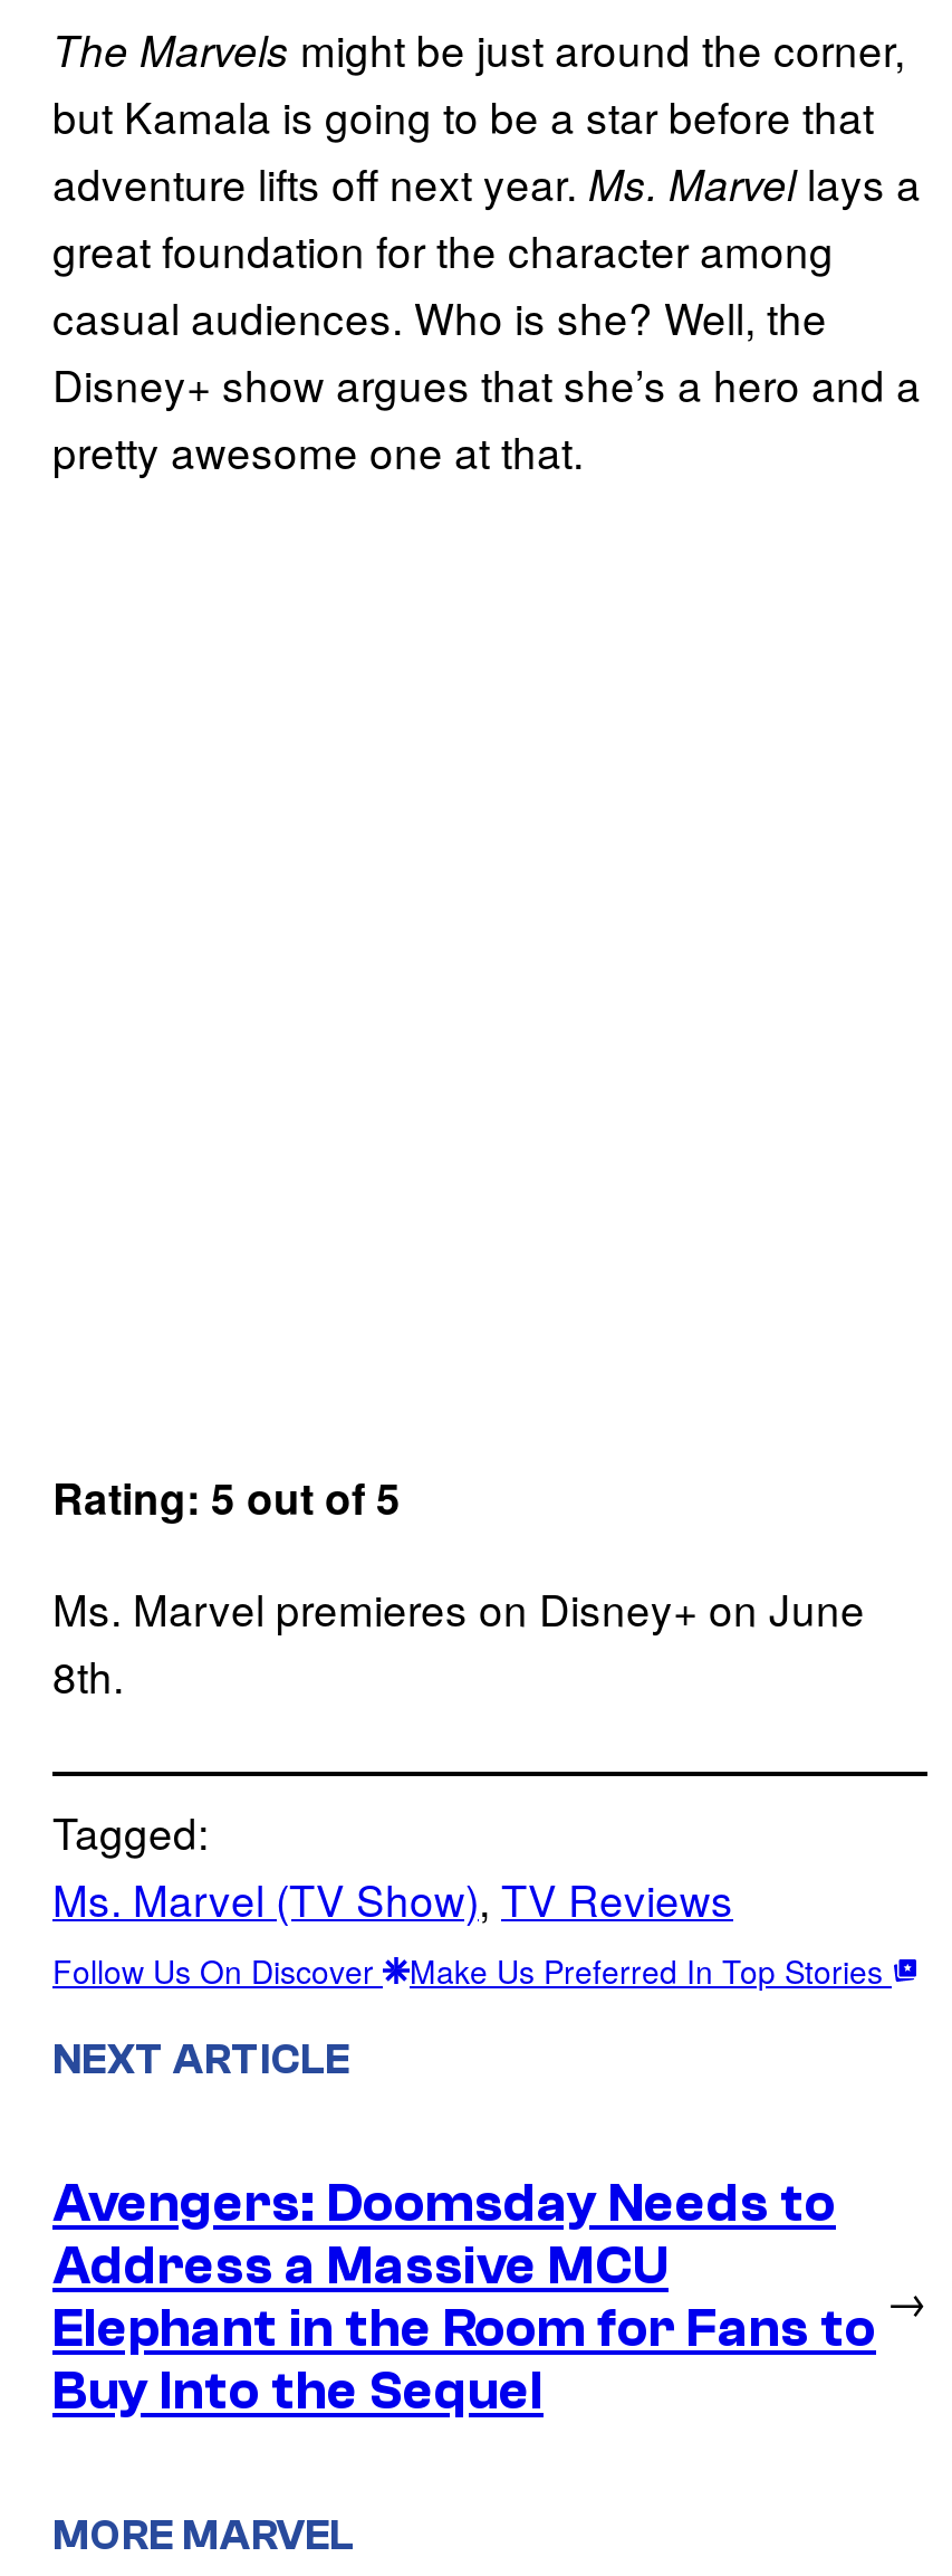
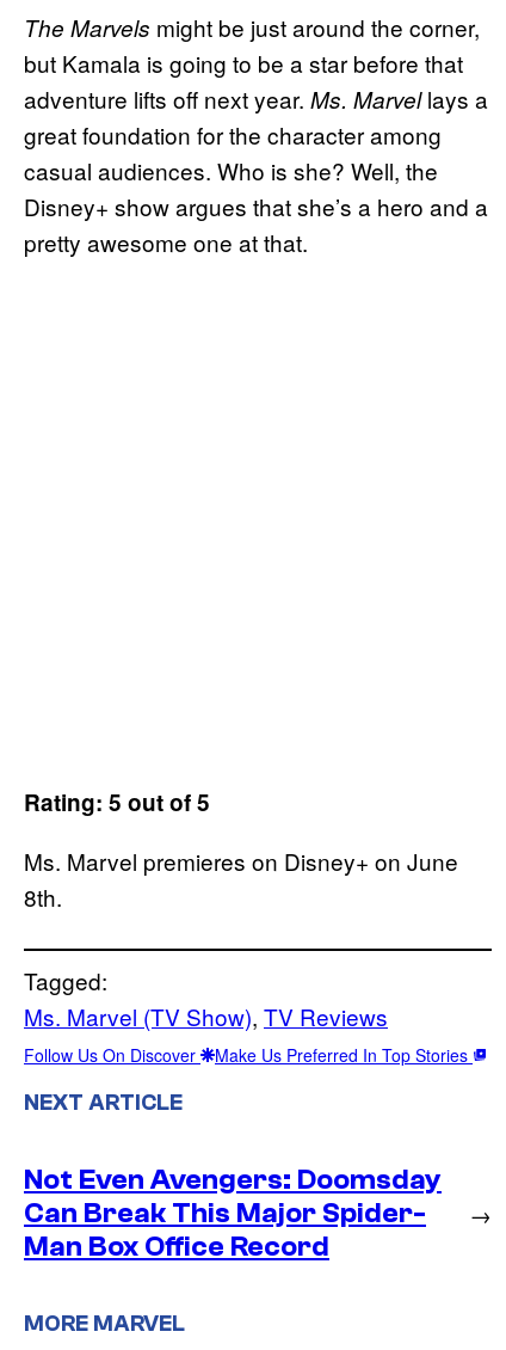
[52,2173,876,2421] Avengers: Doomsday Needs to | Address a Massive MCU | Elephant in the Room for Fans to | Buy Into the Sequel -> [24,1163,442,1262] Not Even Avengers: Doomsday | Can Break This Major Spider- | Man Box Office Record

